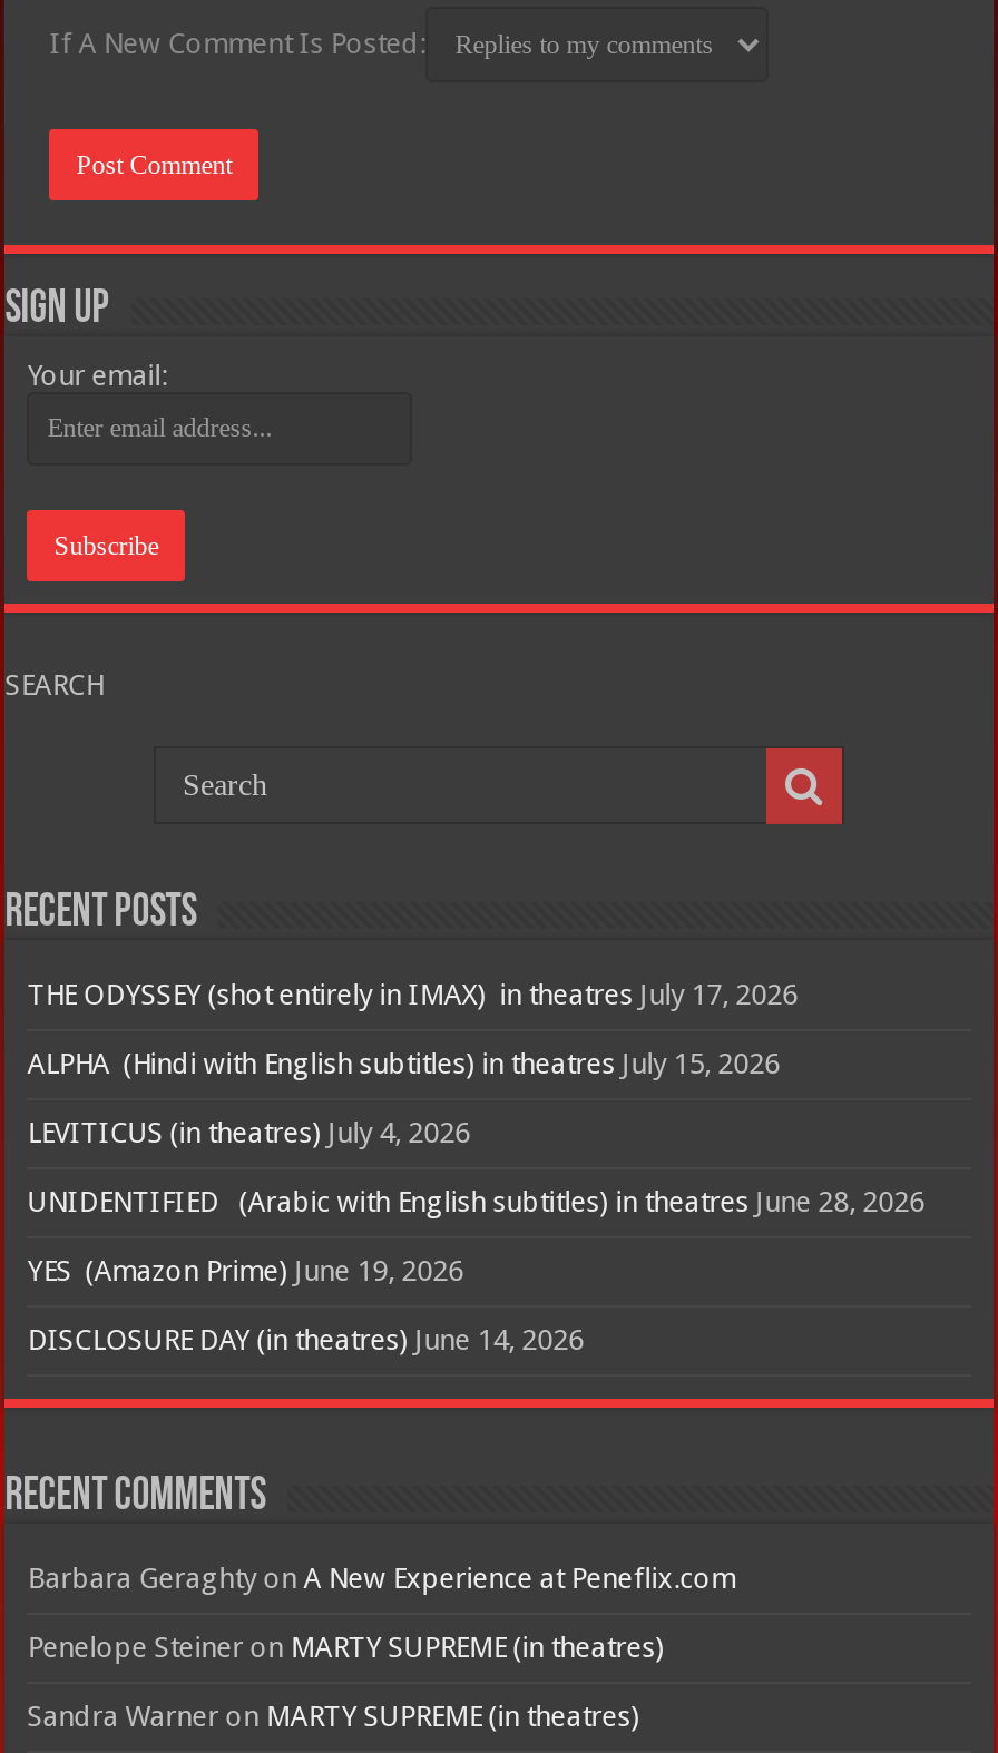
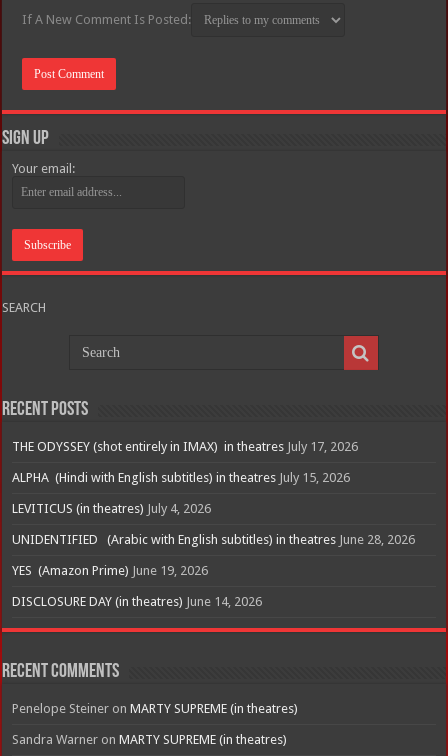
[27,1562,736,1596] Barbara Geraghty on A New Experience at Peneflix.com -> none

